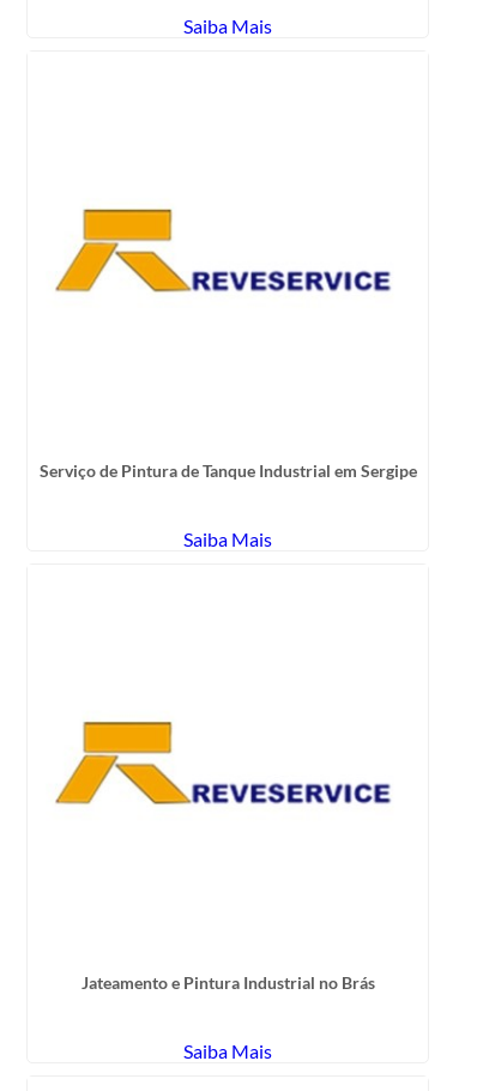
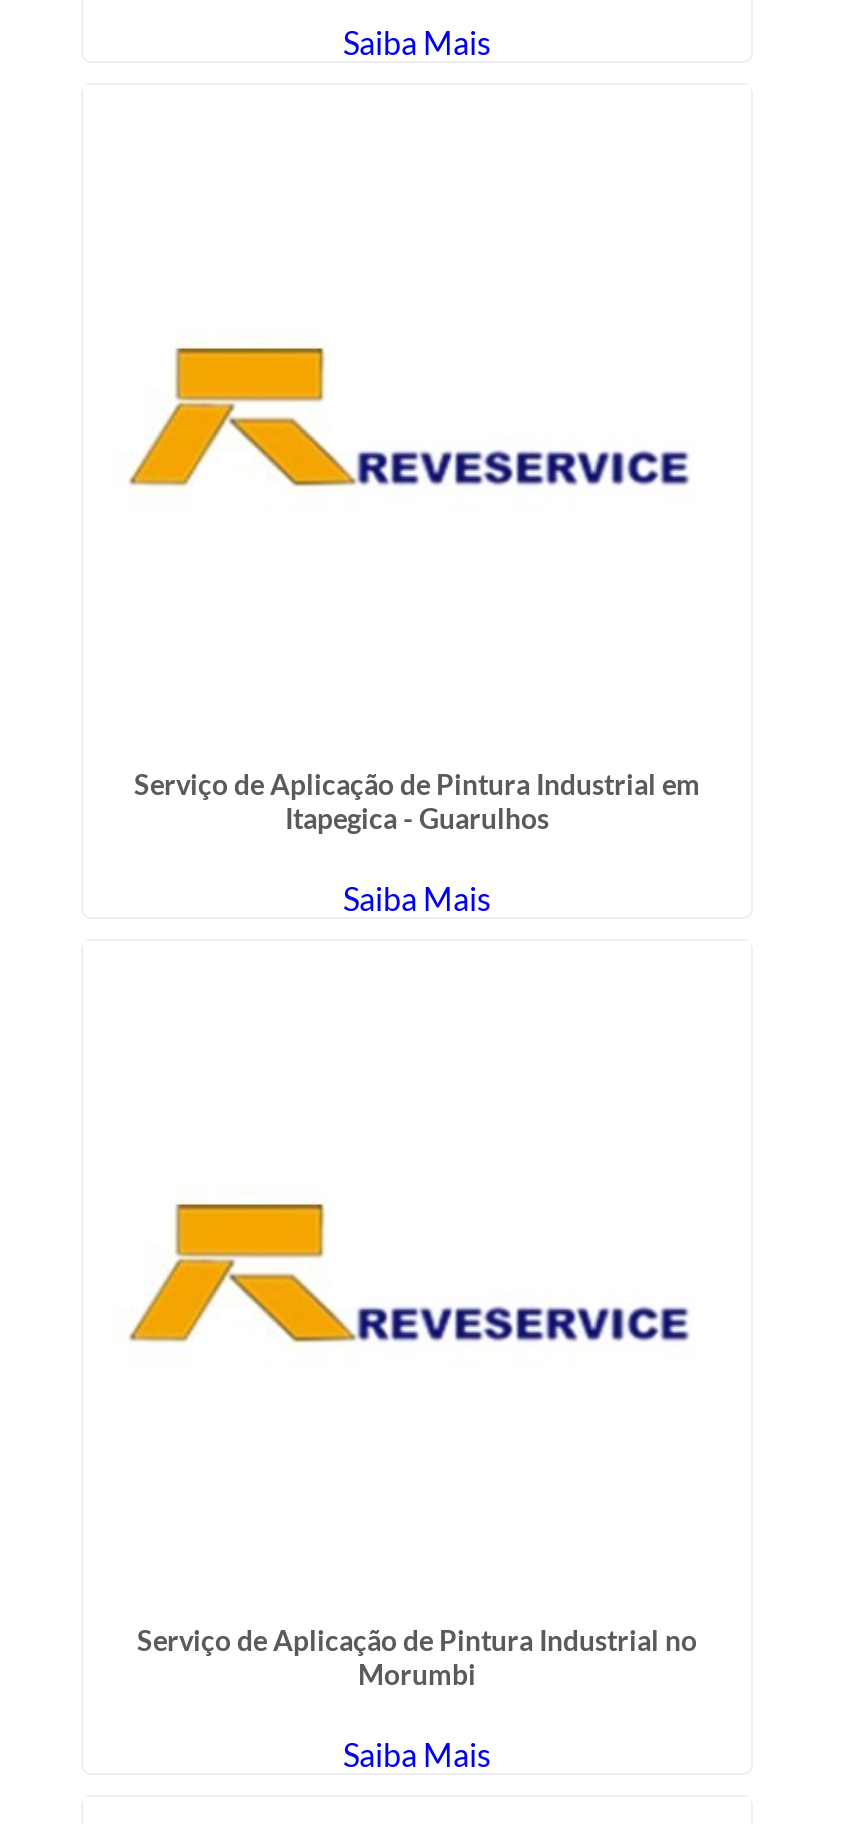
[39,460,416,480] Serviço de Pintura de Tanque Industrial em Sergipe -> [134,767,700,835] Serviço de Aplicação de Pintura Industrial em | Itapegica - Guarulhos
[81,972,375,993] Jateamento e Pintura Industrial no Brás -> [137,1622,697,1690] Serviço de Aplicação de Pintura Industrial no | Morumbi

